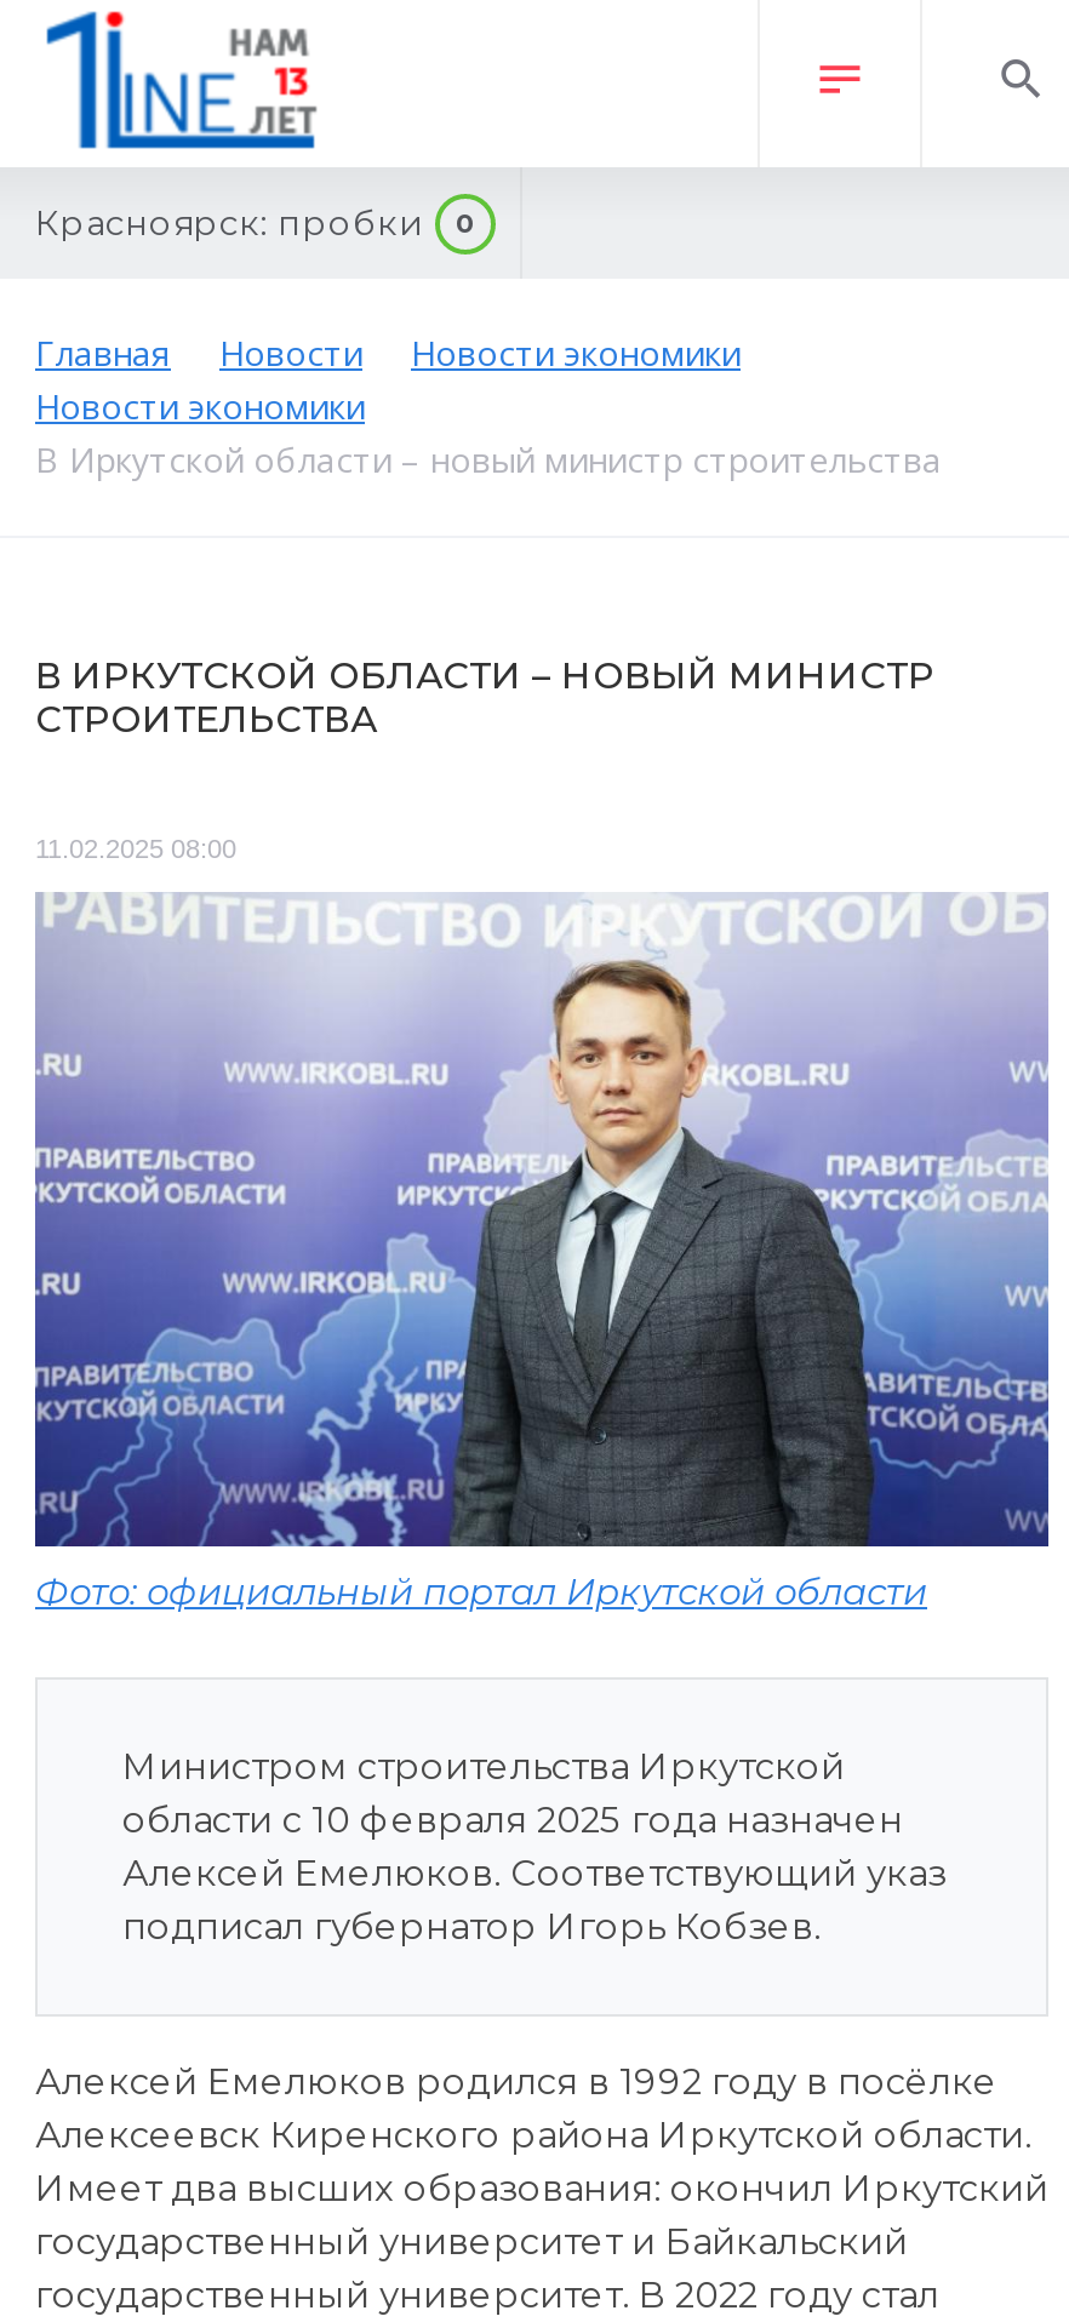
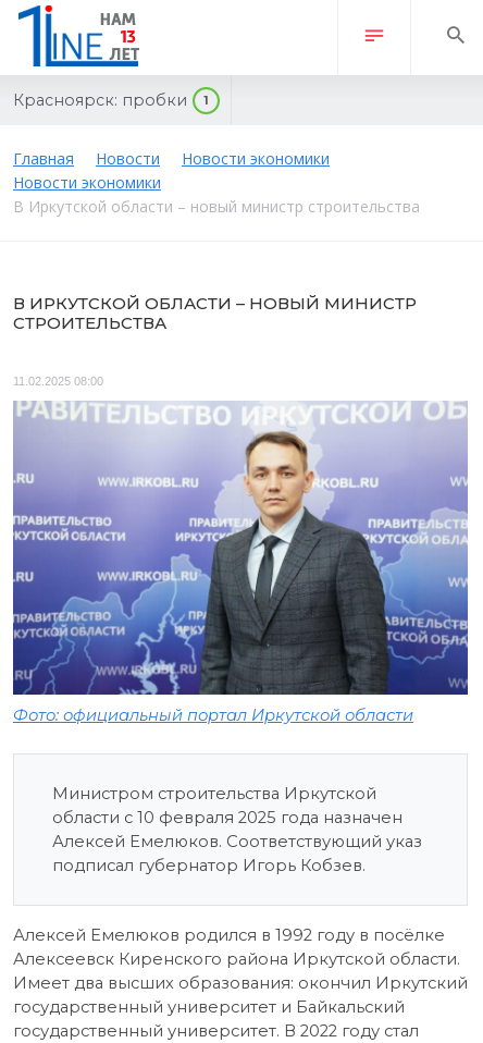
[35,200,475,244] Красноярск: пробки 0 -> [13,90,209,109] Красноярск: пробки 1

